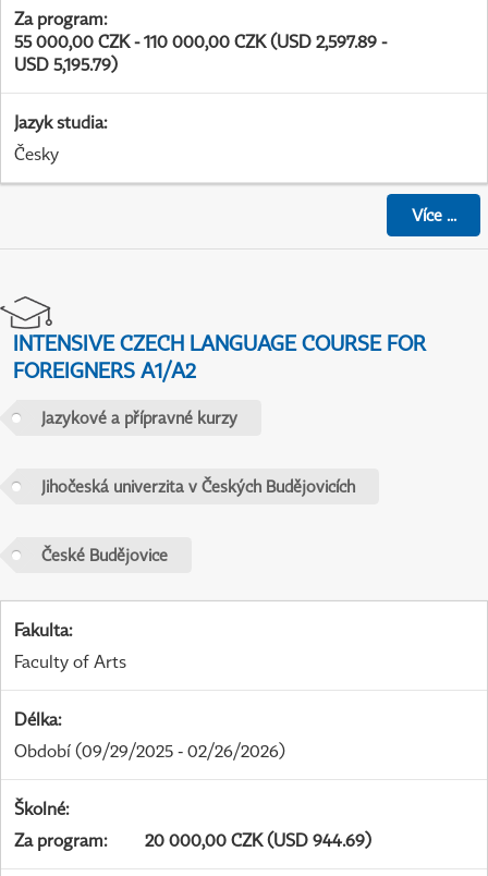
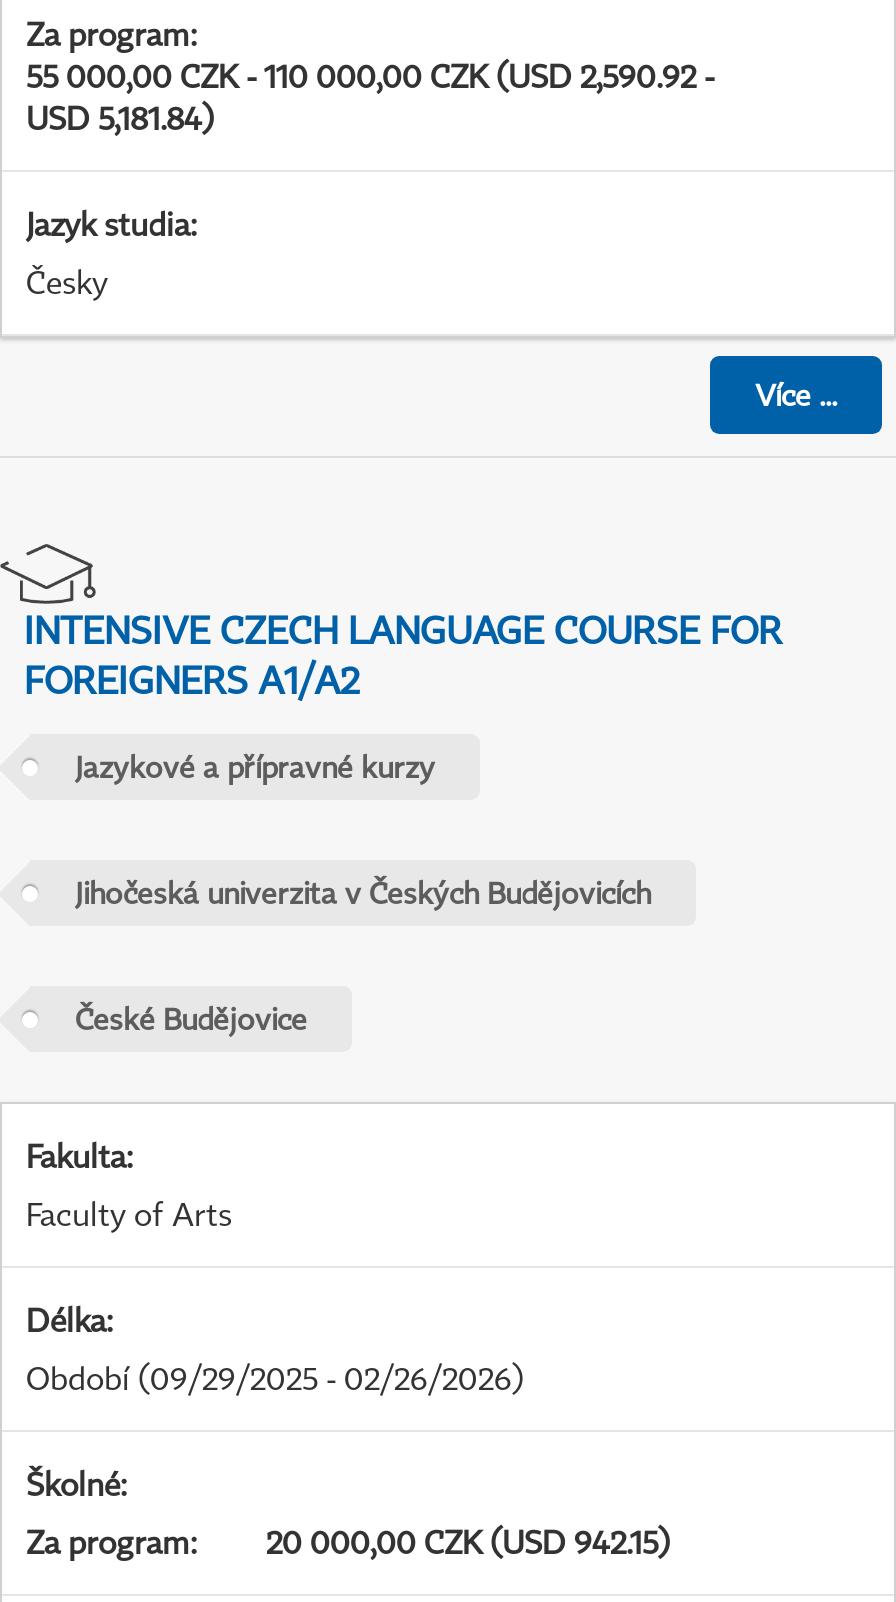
[14,31,387,52] 55 000,00 CZK - 110 000,00 CZK (USD 2,597.89 - -> [26,56,714,96] 55 000,00 CZK - 110 000,00 CZK (USD 2,590.92 -
[14,53,118,75] USD 5,195.79) -> [26,98,214,138] USD 5,181.84)
[14,829,371,851] Za program: 20 000,00 CZK (USD 944.69) -> [26,1522,670,1562] Za program: 20 000,00 CZK (USD 942.15)

